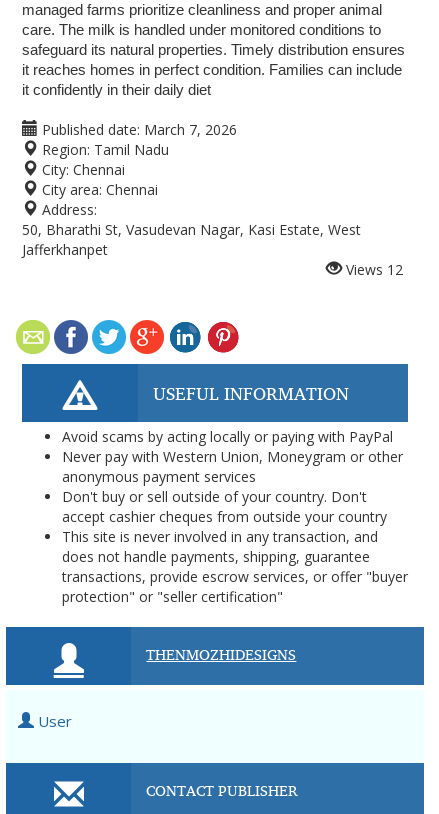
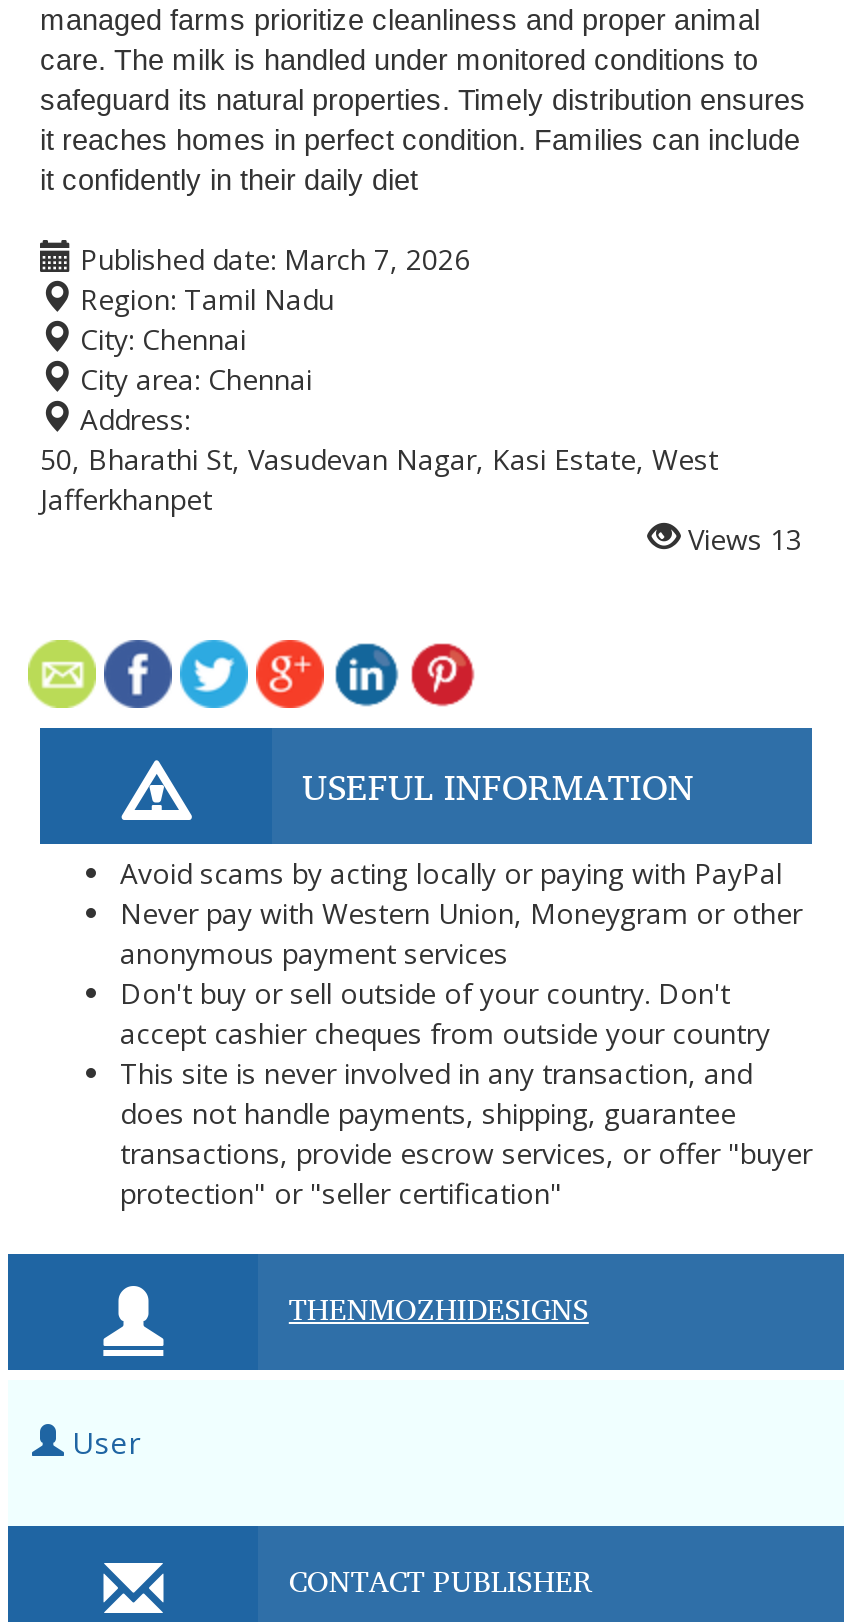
[342,260,403,279] Views 12 -> [680,520,802,558] Views 13

